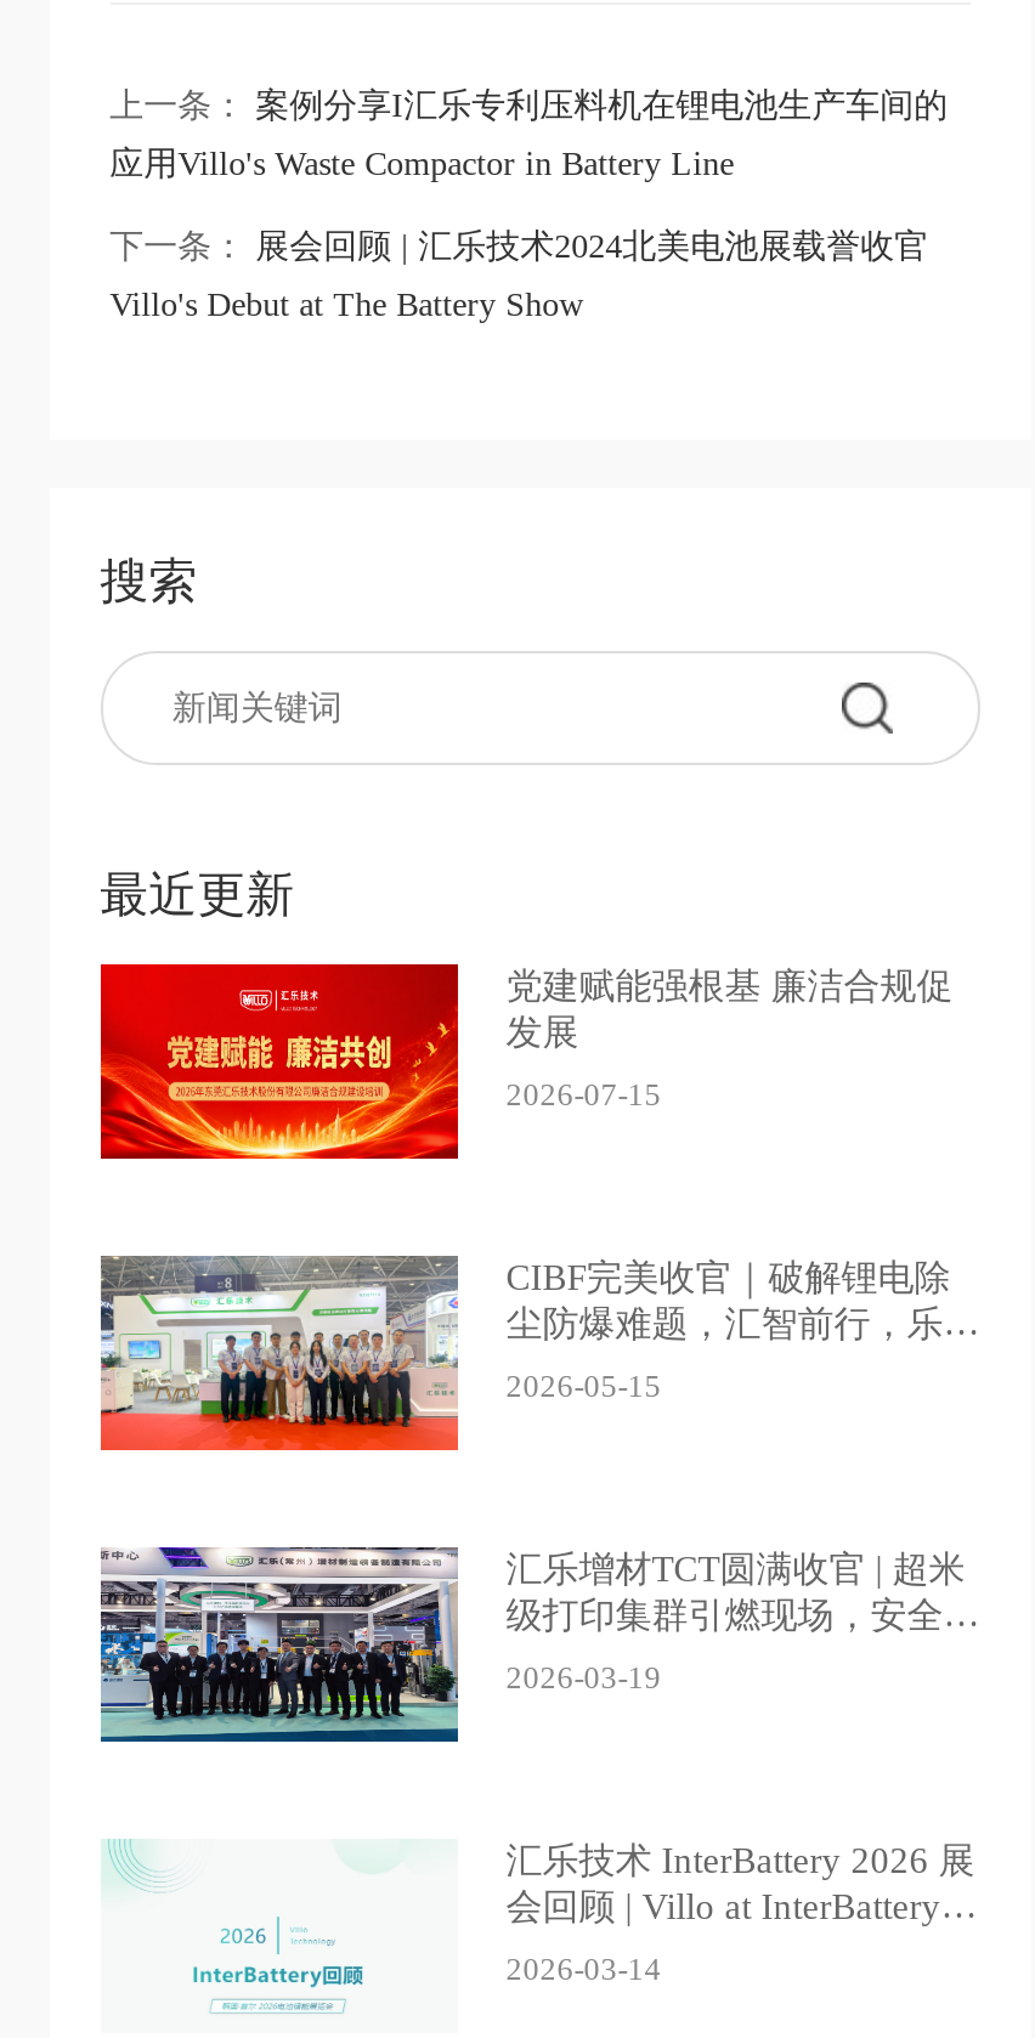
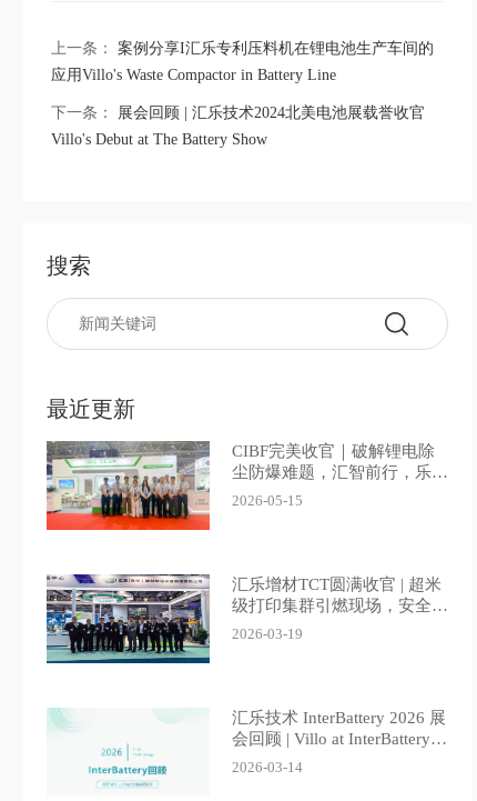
[98,962,953,1161] [image] | 党建赋能强根基 廉洁合规促 | 发展 | 2026-07-15 -> none

